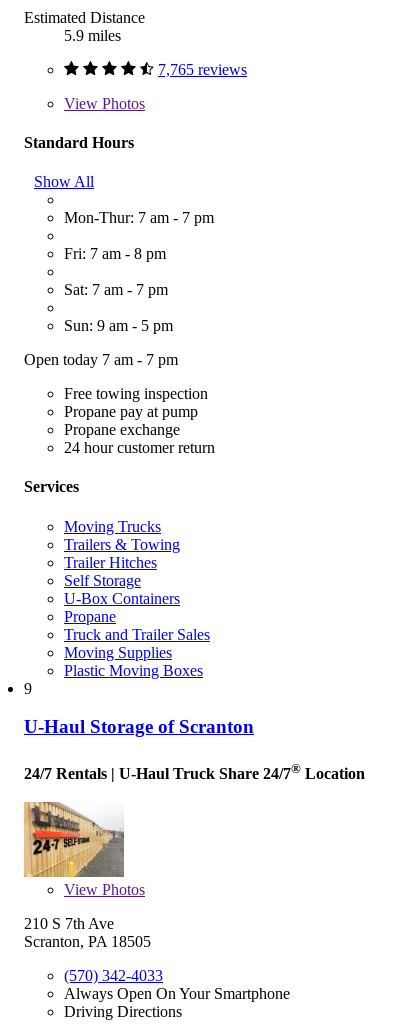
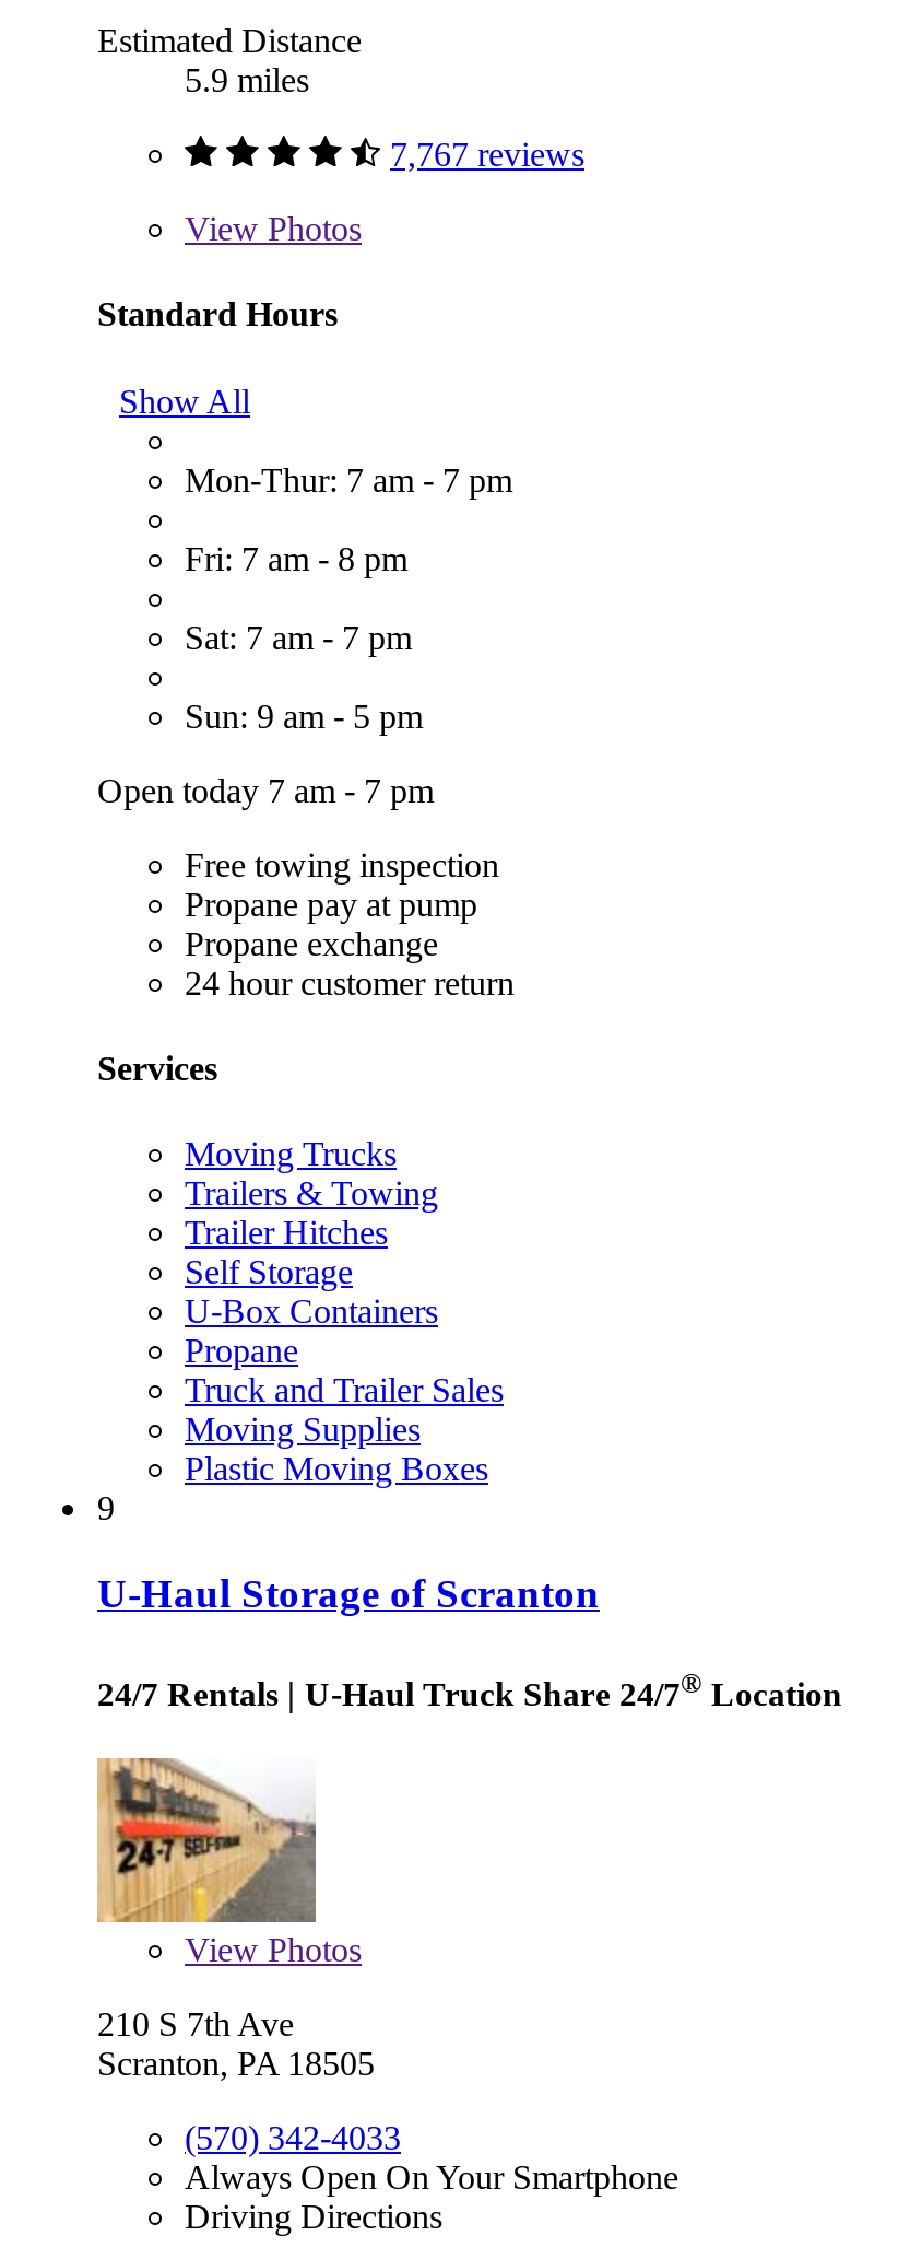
[158,60,247,77] 7,765 reviews -> [390,136,584,173] 7,767 reviews

